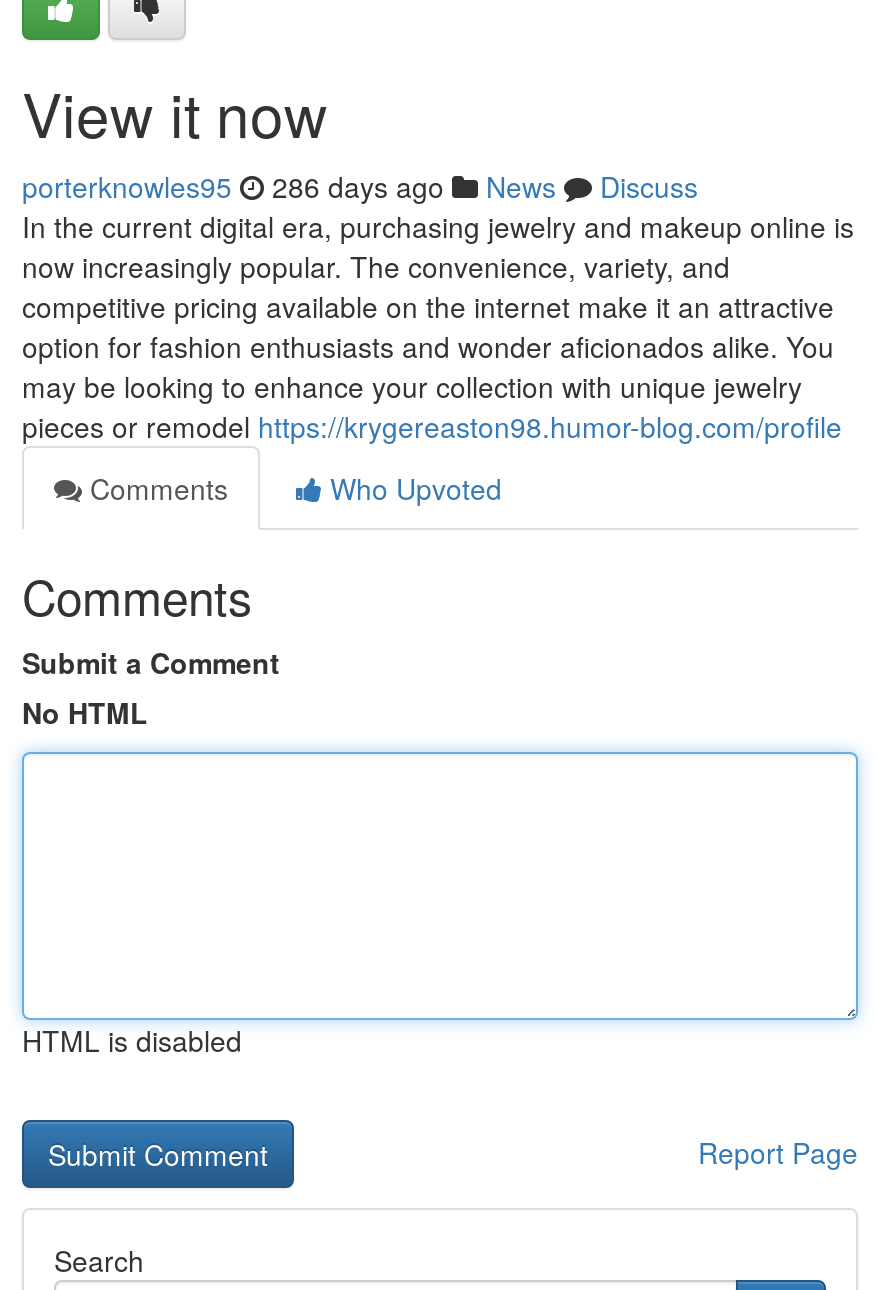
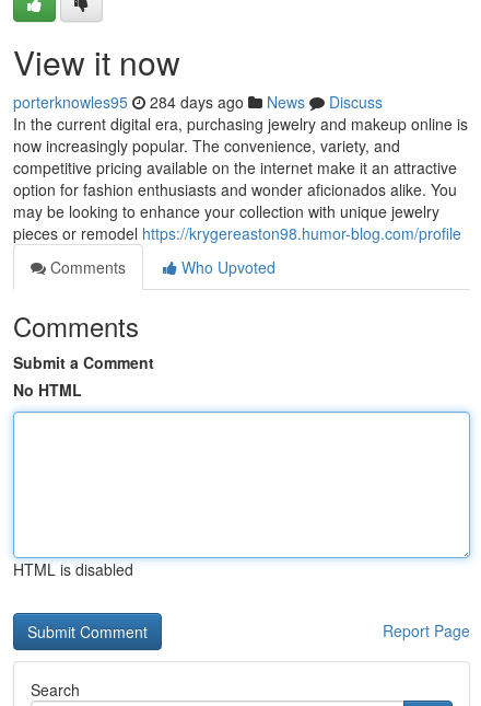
[22,166,698,206] porterknowles95 286 days ago News Discuss -> [13,91,383,113] porterknowles95 284 days ago News Discuss

